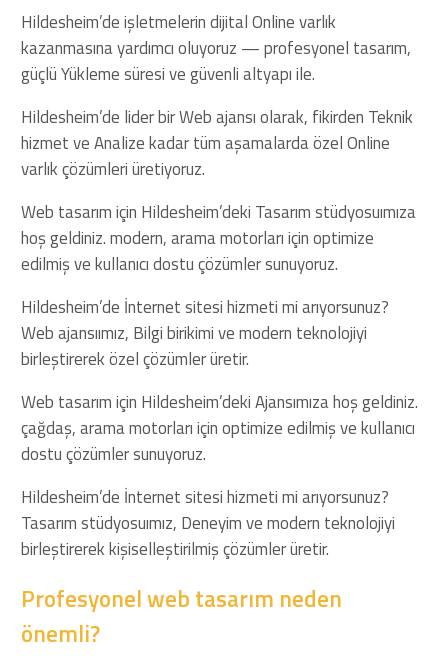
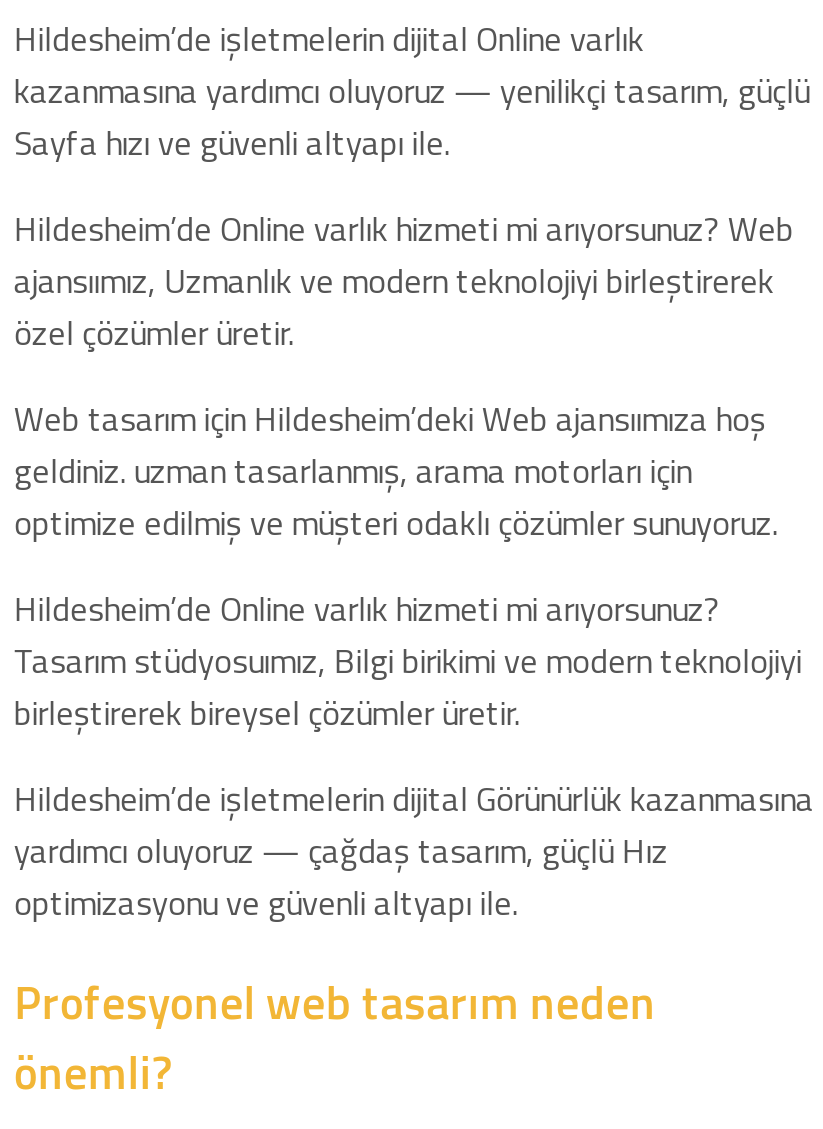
[21,35,418,562] kazanmasına yardımcı oluyoruz — profesyonel tasarım, | güçlü Yükleme süresi ve güvenli altyapı ile. | Hildesheim’de lider bir Web ajansı olarak, fikirden Teknik | hizmet ve Analize kadar tüm aşamalarda özel Online | varlık çözümleri üretiyoruz. | Web tasarım için Hildesheim’deki Tasarım stüdyosuımıza | hoş geldiniz. modern, arama motorları için optimize | edilmiş ve kullanıcı dostu çözümler sunuyoruz. | Hildesheim’de İnternet sitesi hizmeti mi arıyorsunuz? | Web ajansıımız, Bilgi birikimi ve modern teknolojiyi | birleştirerek özel çözümler üretir. | Web tasarım için Hildesheim’deki Ajansımıza hoş geldiniz. | çağdaş, arama motorları için optimize edilmiş ve kullanıcı | dostu çözümler sunuyoruz. | Hildesheim’de İnternet sitesi hizmeti mi arıyorsunuz? | Tasarım stüdyosuımız, Deneyim ve modern teknolojiyi | birleştirerek kişiselleştirilmiş çözümler üretir. -> [14,65,814,929] kazanmasına yardımcı oluyoruz — yenilikçi tasarım, güçlü | Sayfa hızı ve güvenli altyapı ile. | Hildesheim’de Online varlık hizmeti mi arıyorsunuz? Web | ajansıımız, Uzmanlık ve modern teknolojiyi birleştirerek | özel çözümler üretir. | Web tasarım için Hildesheim’deki Web ajansıımıza hoş | geldiniz. uzman tasarlanmış, arama motorları için | optimize edilmiş ve müşteri odaklı çözümler sunuyoruz. | Hildesheim’de Online varlık hizmeti mi arıyorsunuz? | Tasarım stüdyosuımız, Bilgi birikimi ve modern teknolojiyi | birleştirerek bireysel çözümler üretir. | Hildesheim’de işletmelerin dijital Görünürlük kazanmasına | yardımcı oluyoruz — çağdaş tasarım, güçlü Hız | optimizasyonu ve güvenli altyapı ile.

